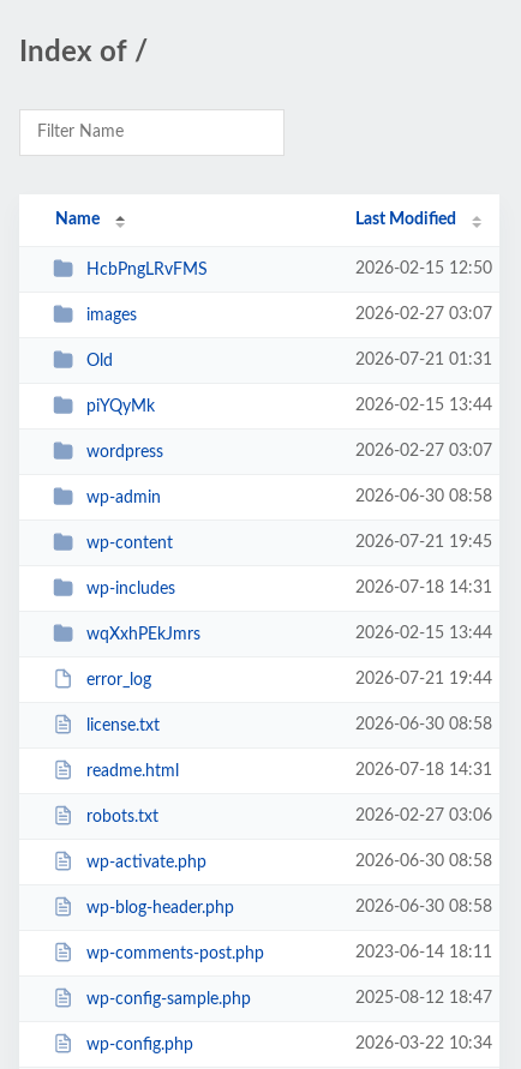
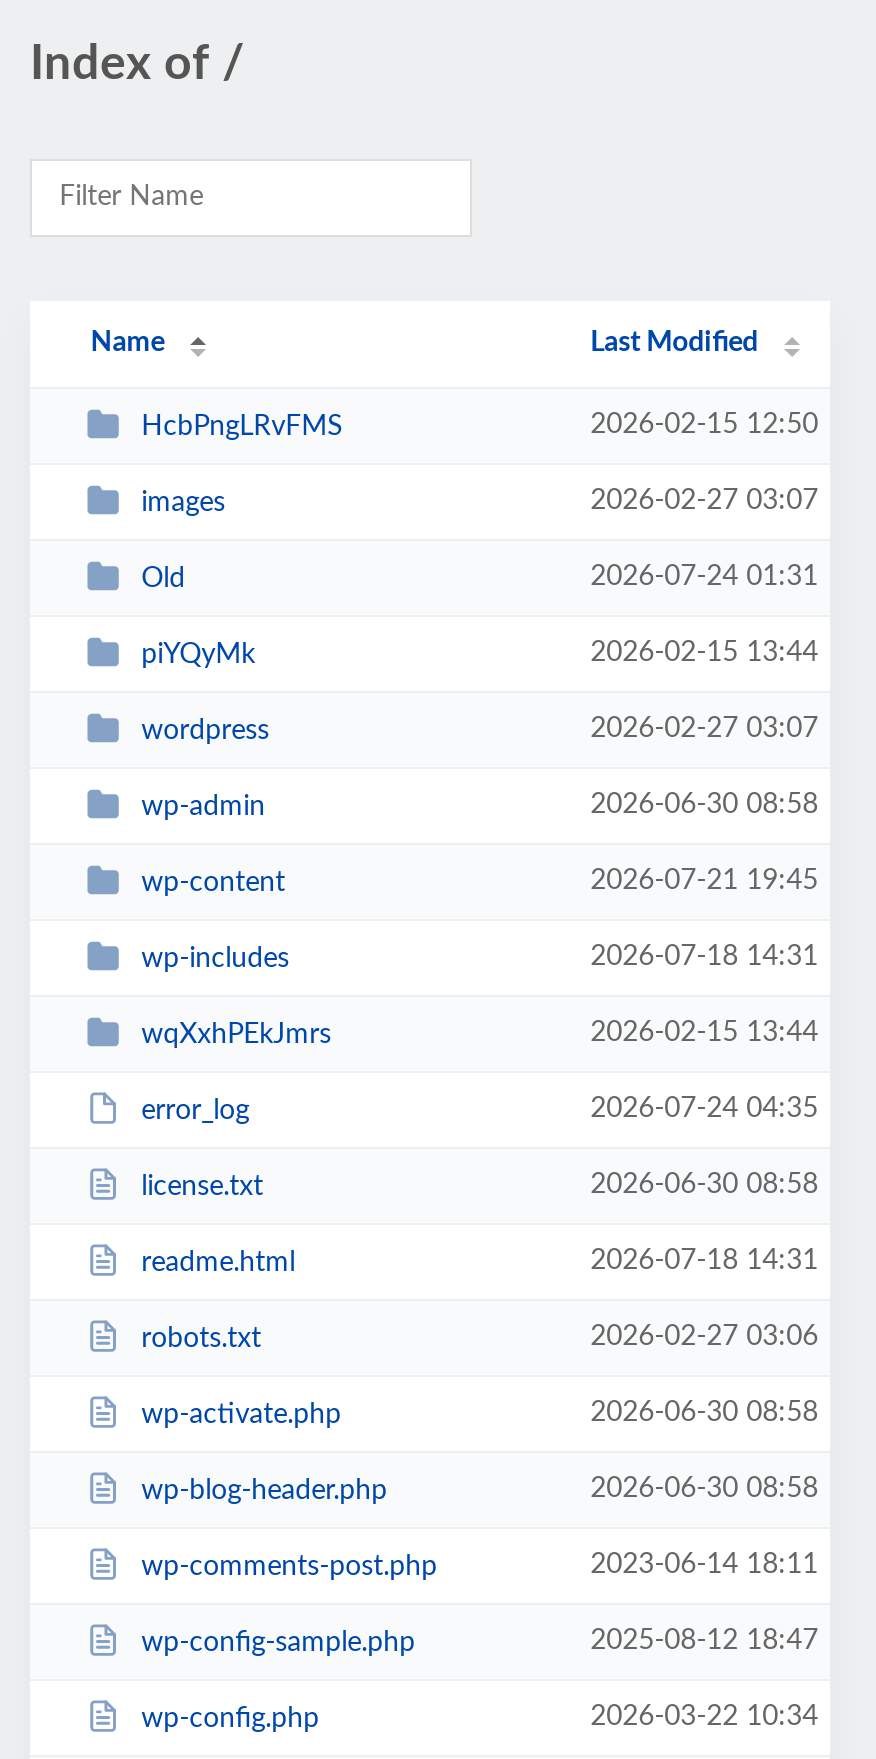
[355,352,492,368] 2026-07-21 01:31 -> [590,563,818,591] 2026-07-24 01:31
[355,671,492,687] 2026-07-21 19:44 -> [590,1095,818,1123] 2026-07-24 04:35

